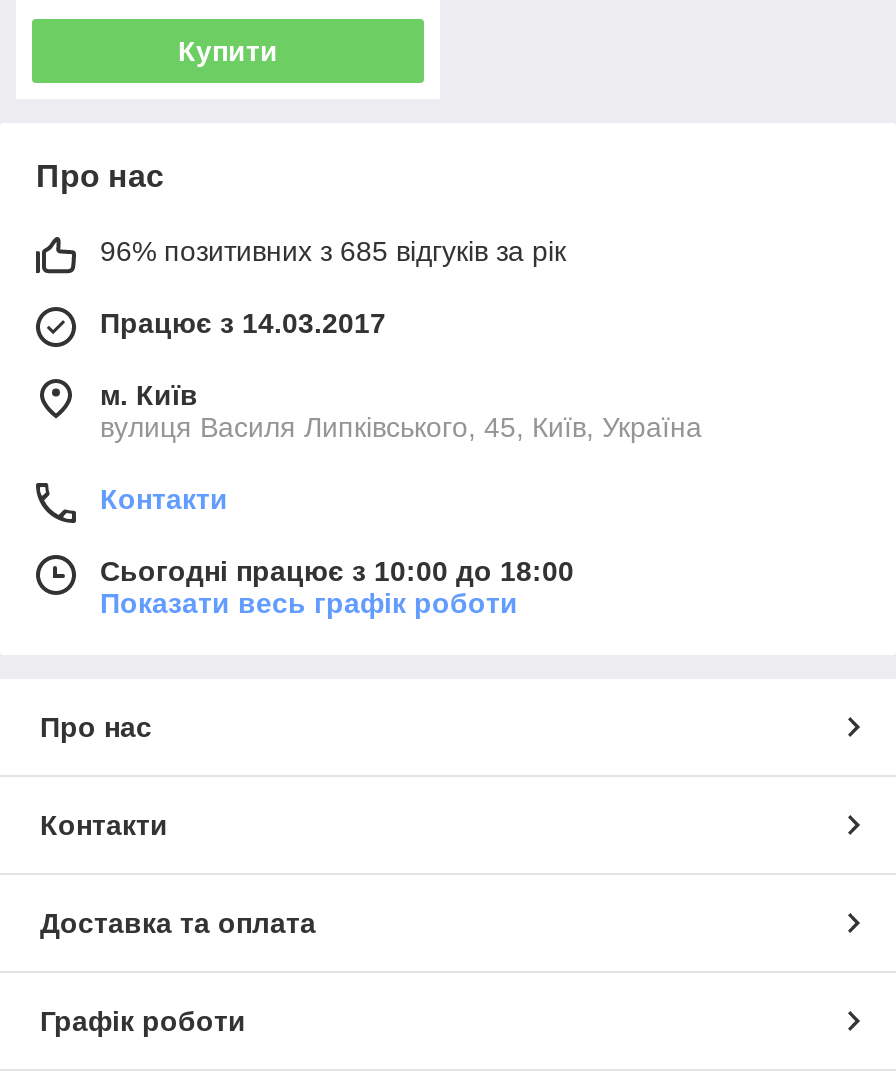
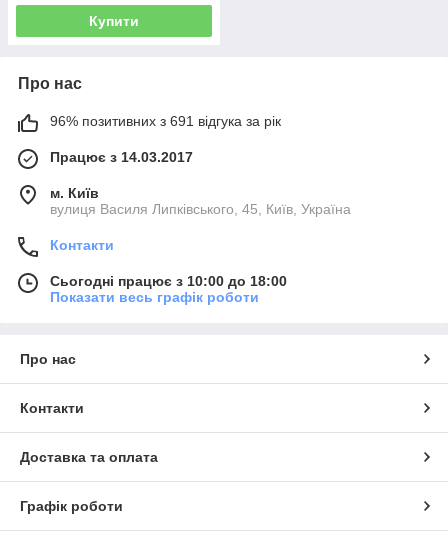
[100,235,566,267] 96% позитивних з 685 відгуків за рік -> [50,113,281,129] 96% позитивних з 691 відгука за рік

